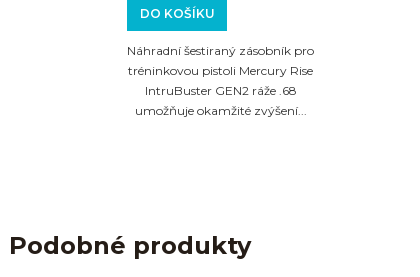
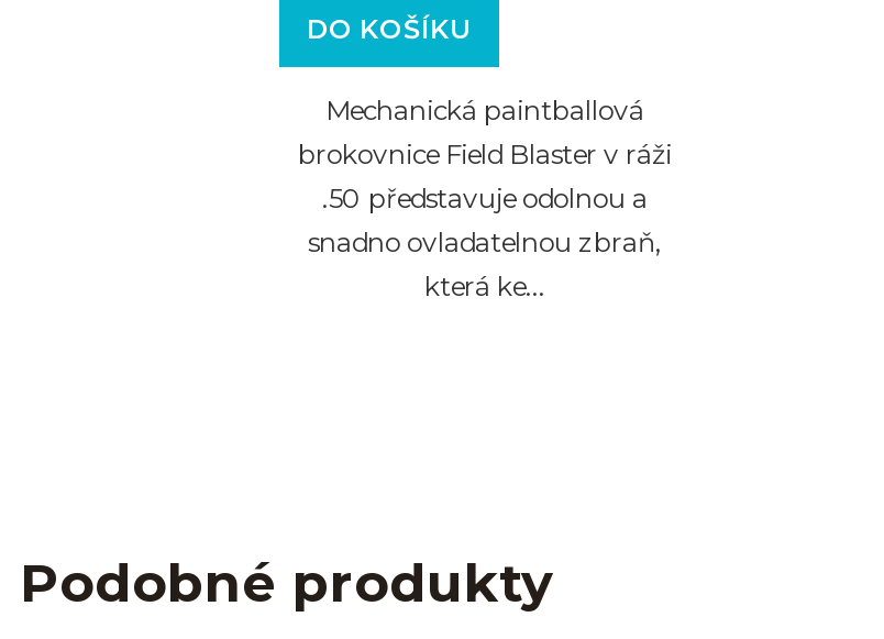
[127,43,314,118] Náhradní šestiraný zásobník pro | tréninkovou pistoli Mercury Rise | IntruBuster GEN2 ráže .68 | umožňuje okamžité zvýšení... -> [298,93,672,302] Mechanická paintballová | brokovnice Field Blaster v ráži | .50 představuje odolnou a | snadno ovladatelnou zbraň, | která ke...

